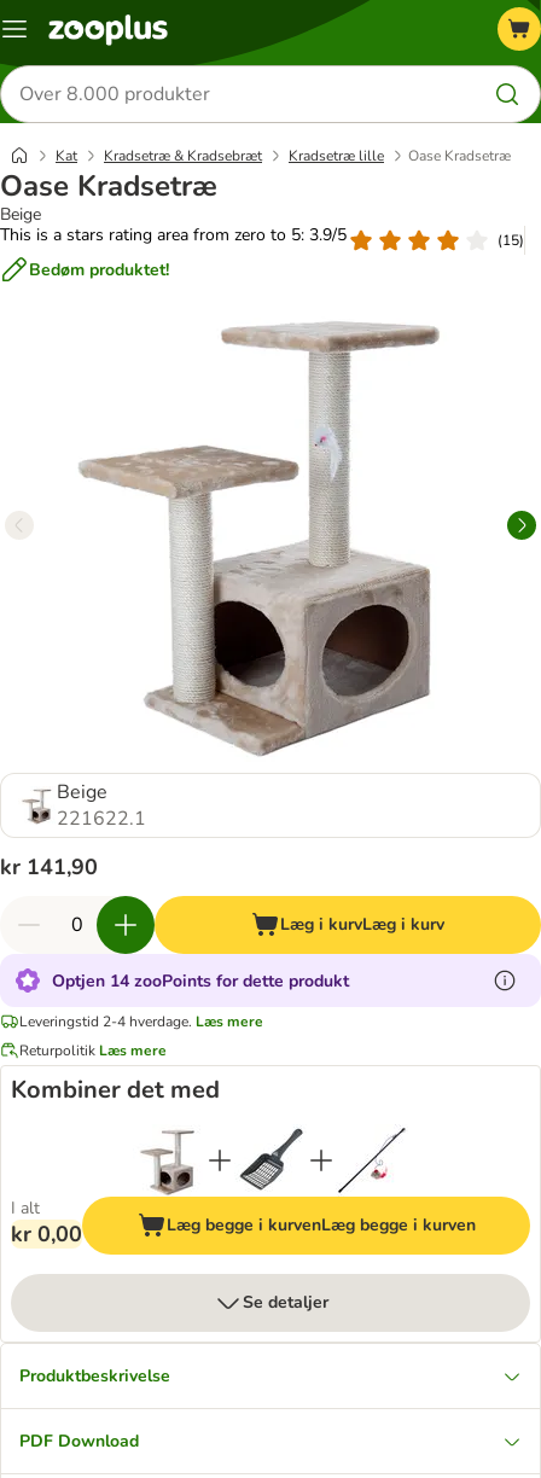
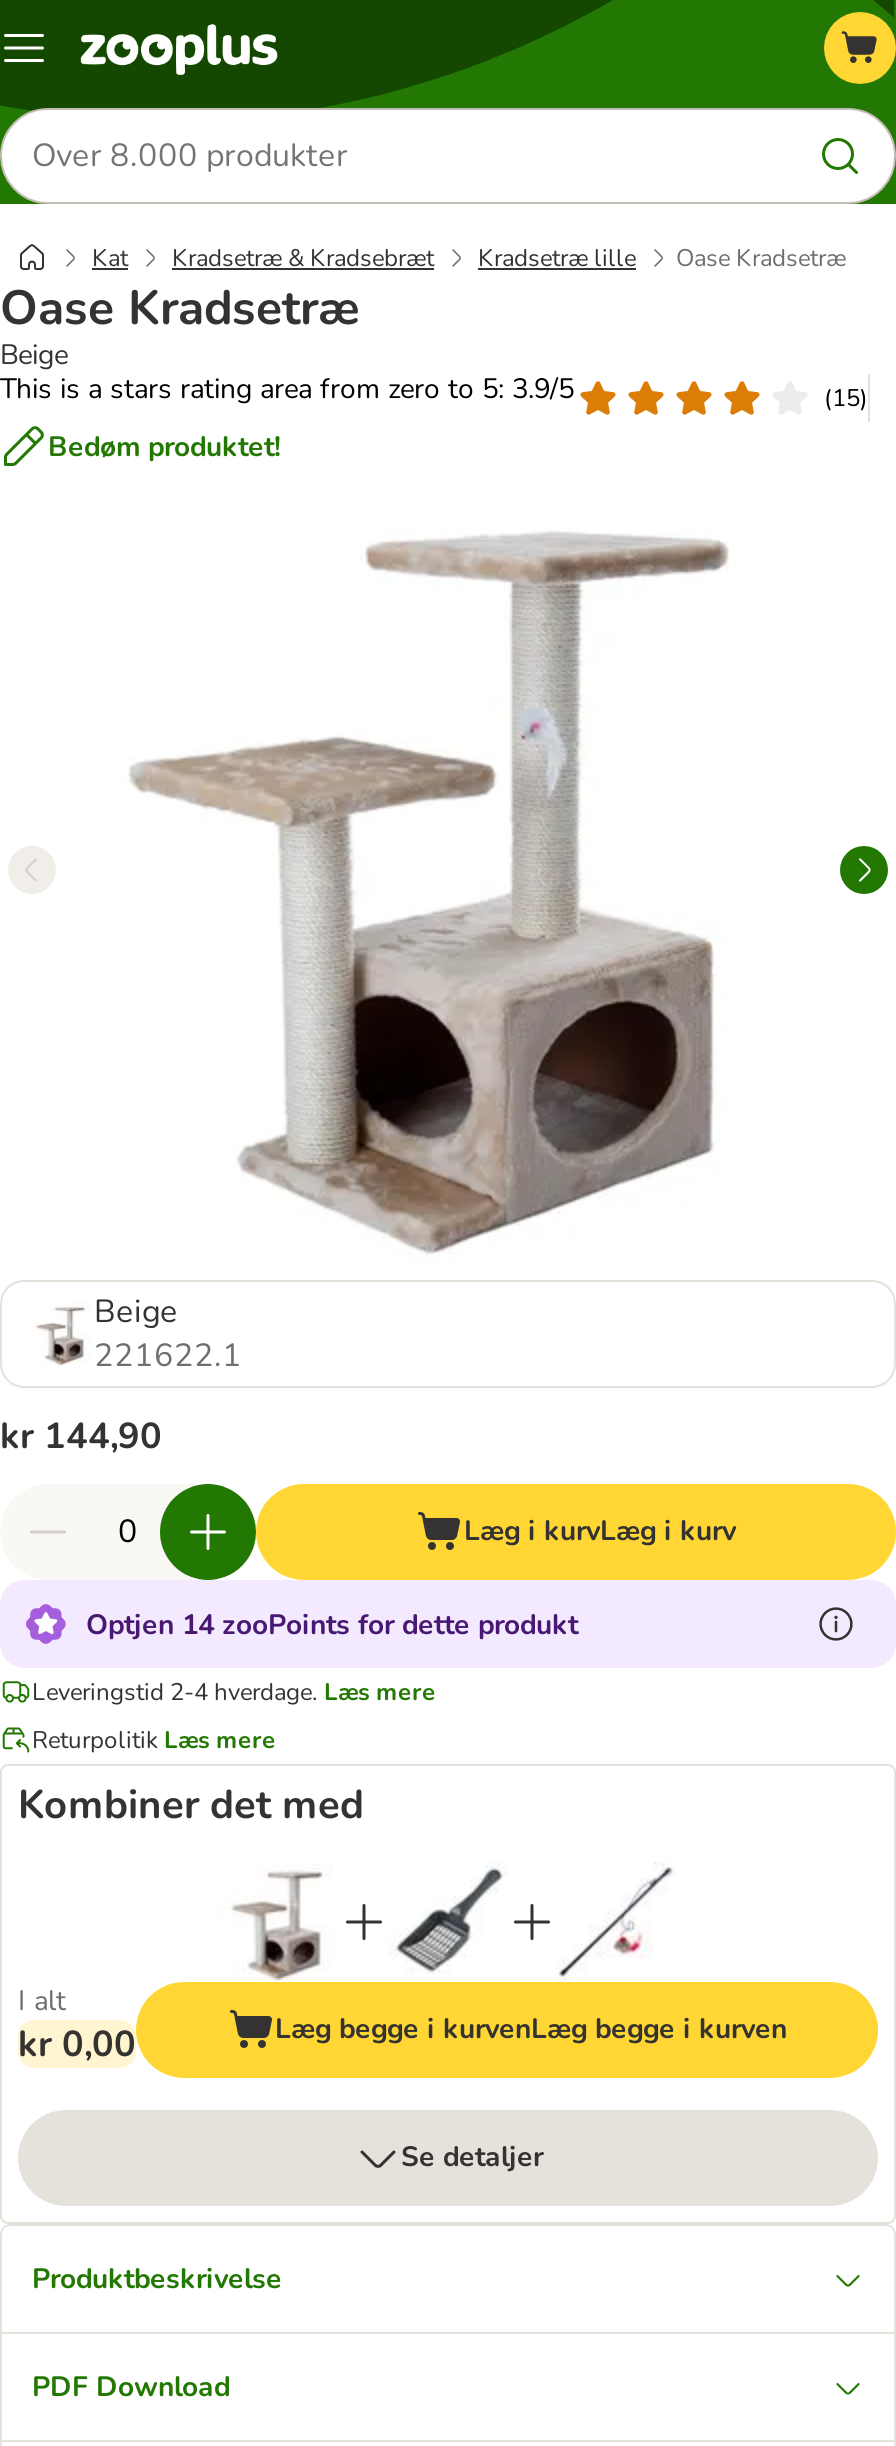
[0,853,98,881] kr 141,90 -> [0,1412,162,1460] kr 144,90

